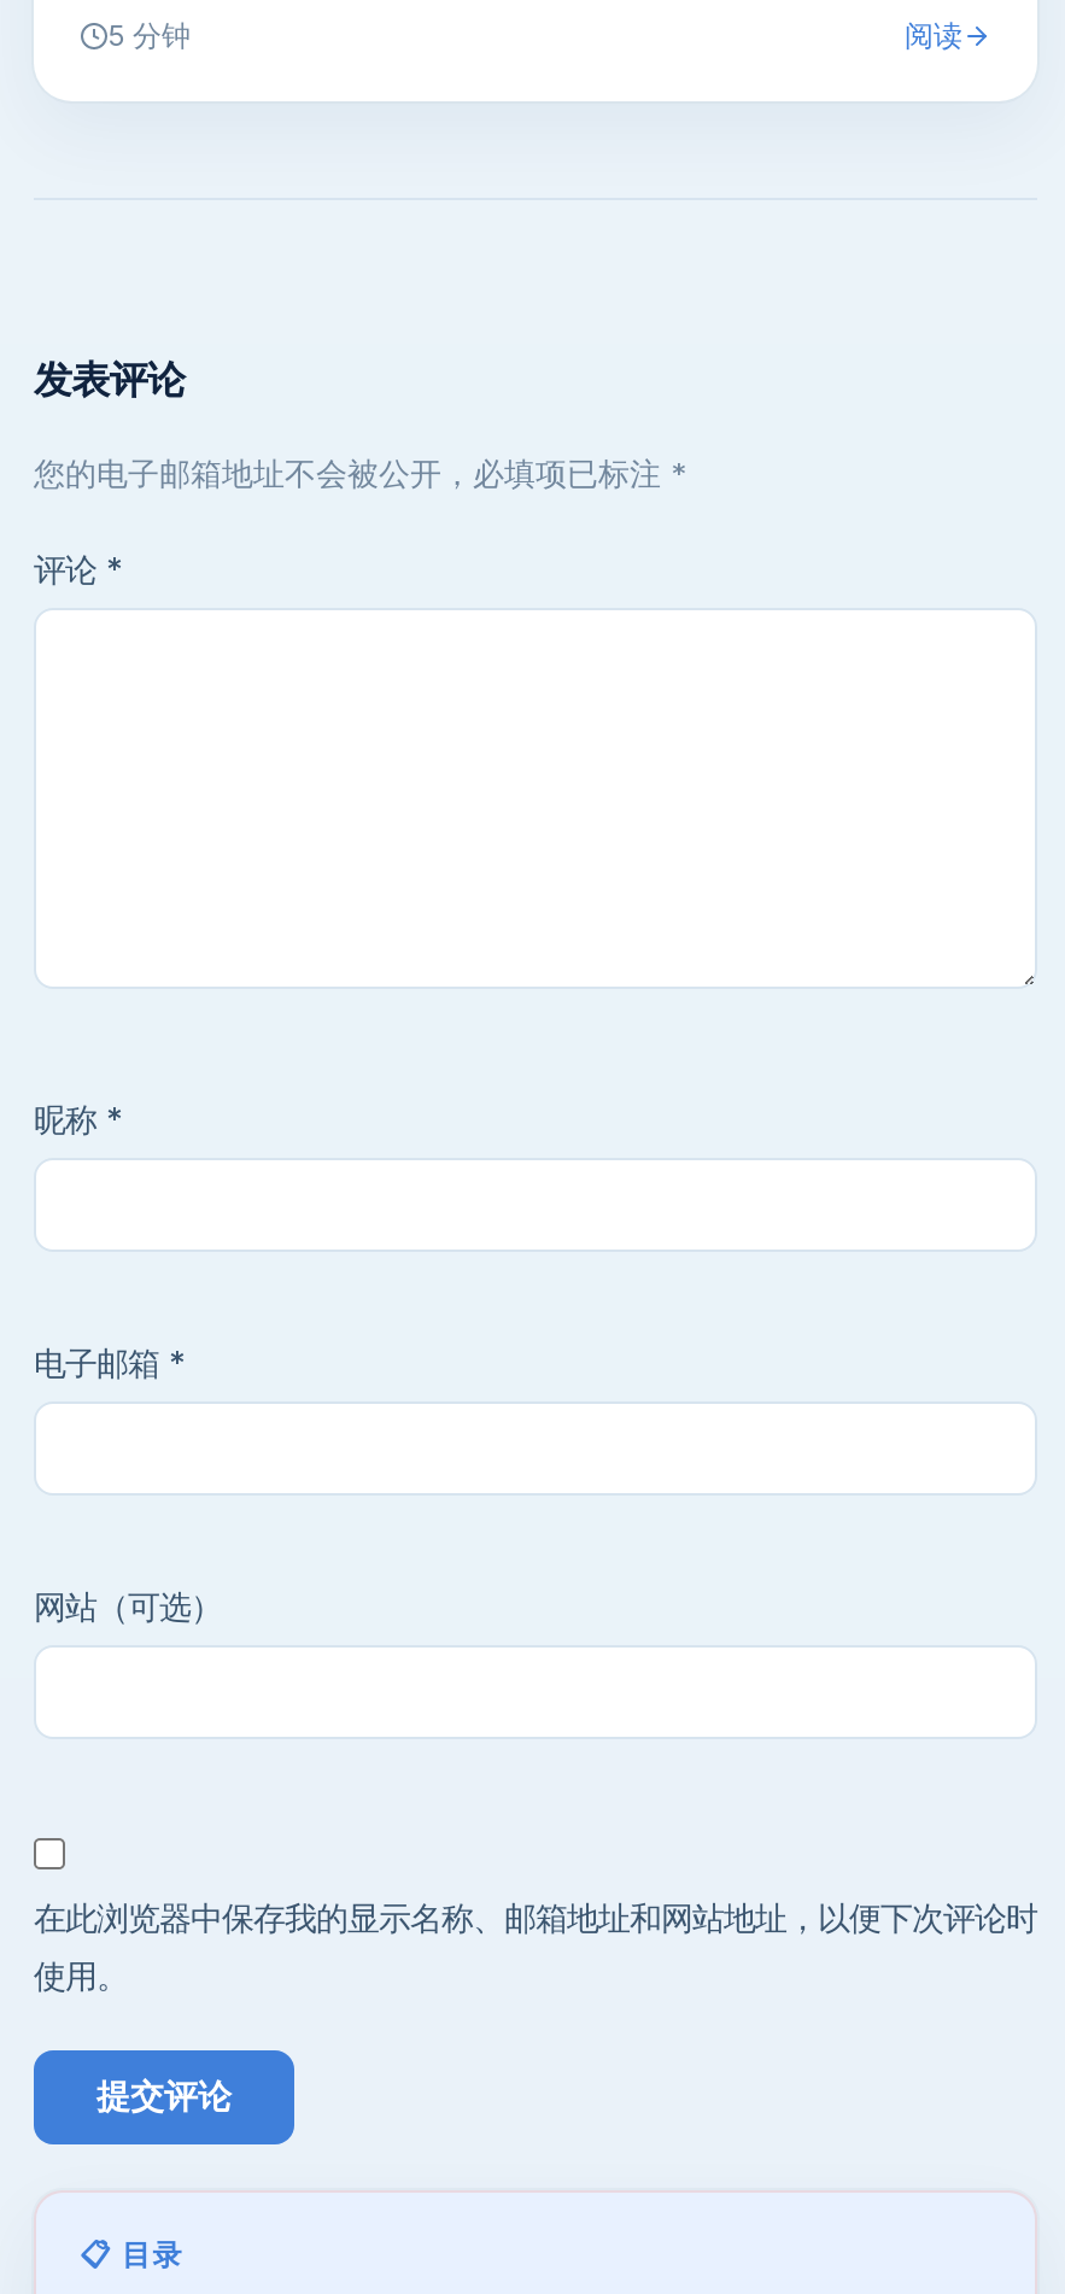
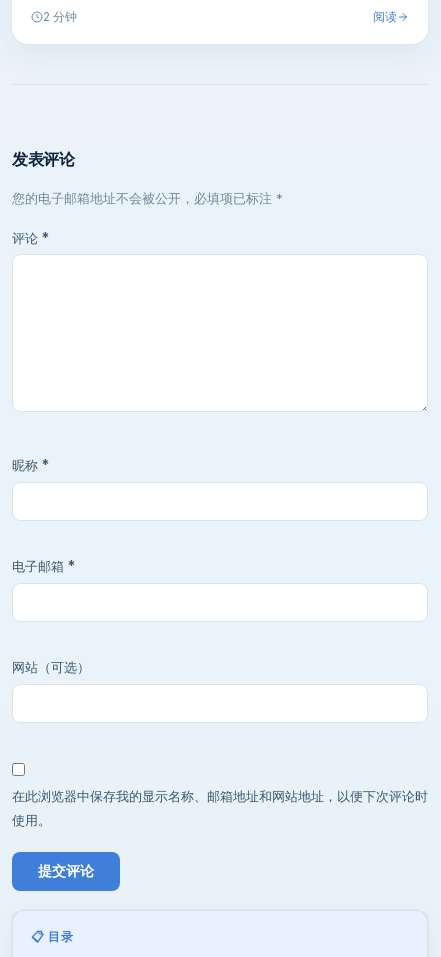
[109,20,191,53] 5 分钟 -> [43,10,77,24] 2 分钟

